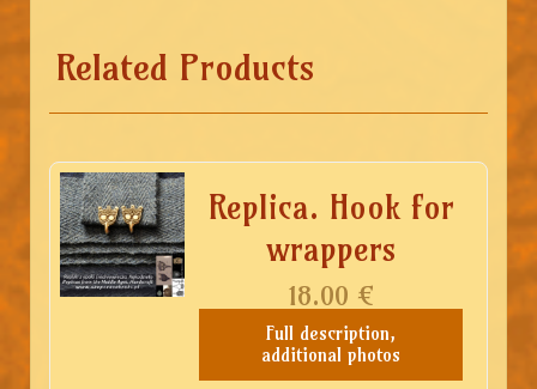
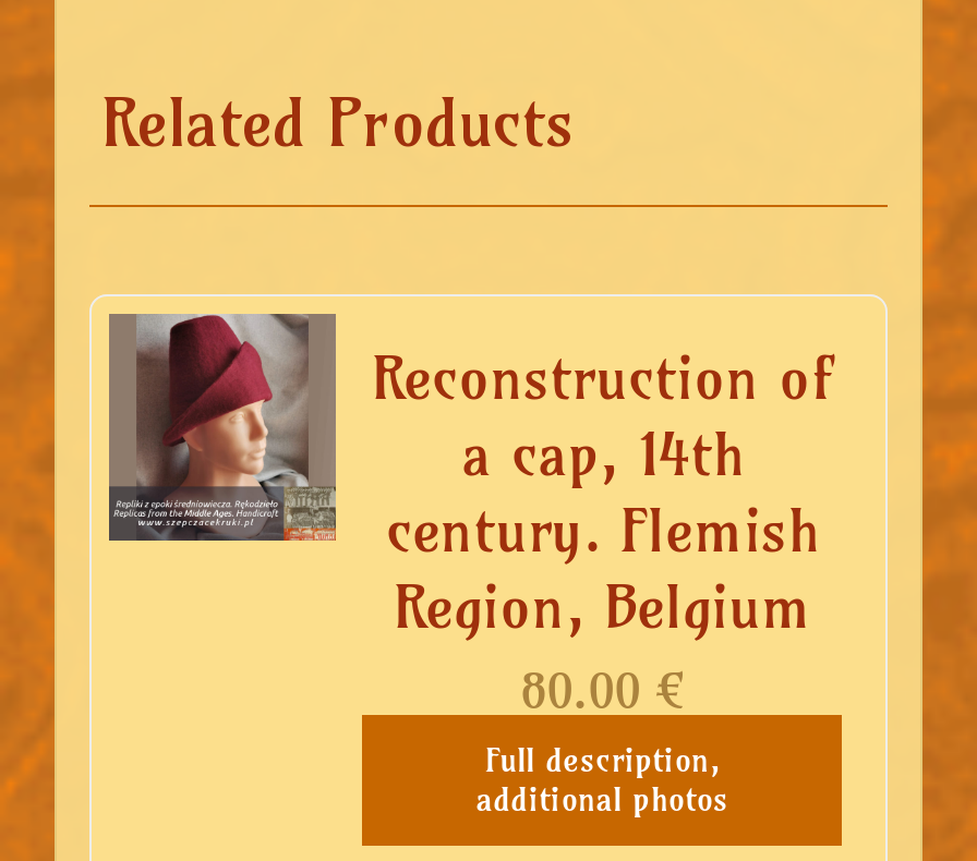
[60,172,454,312] [image] | Replica. Hook for | wrappers | 18.00 € -> [109,314,834,720] [image] | Reconstruction of | a cap, 14th | century. Flemish | Region, Belgium | 80.00 €

